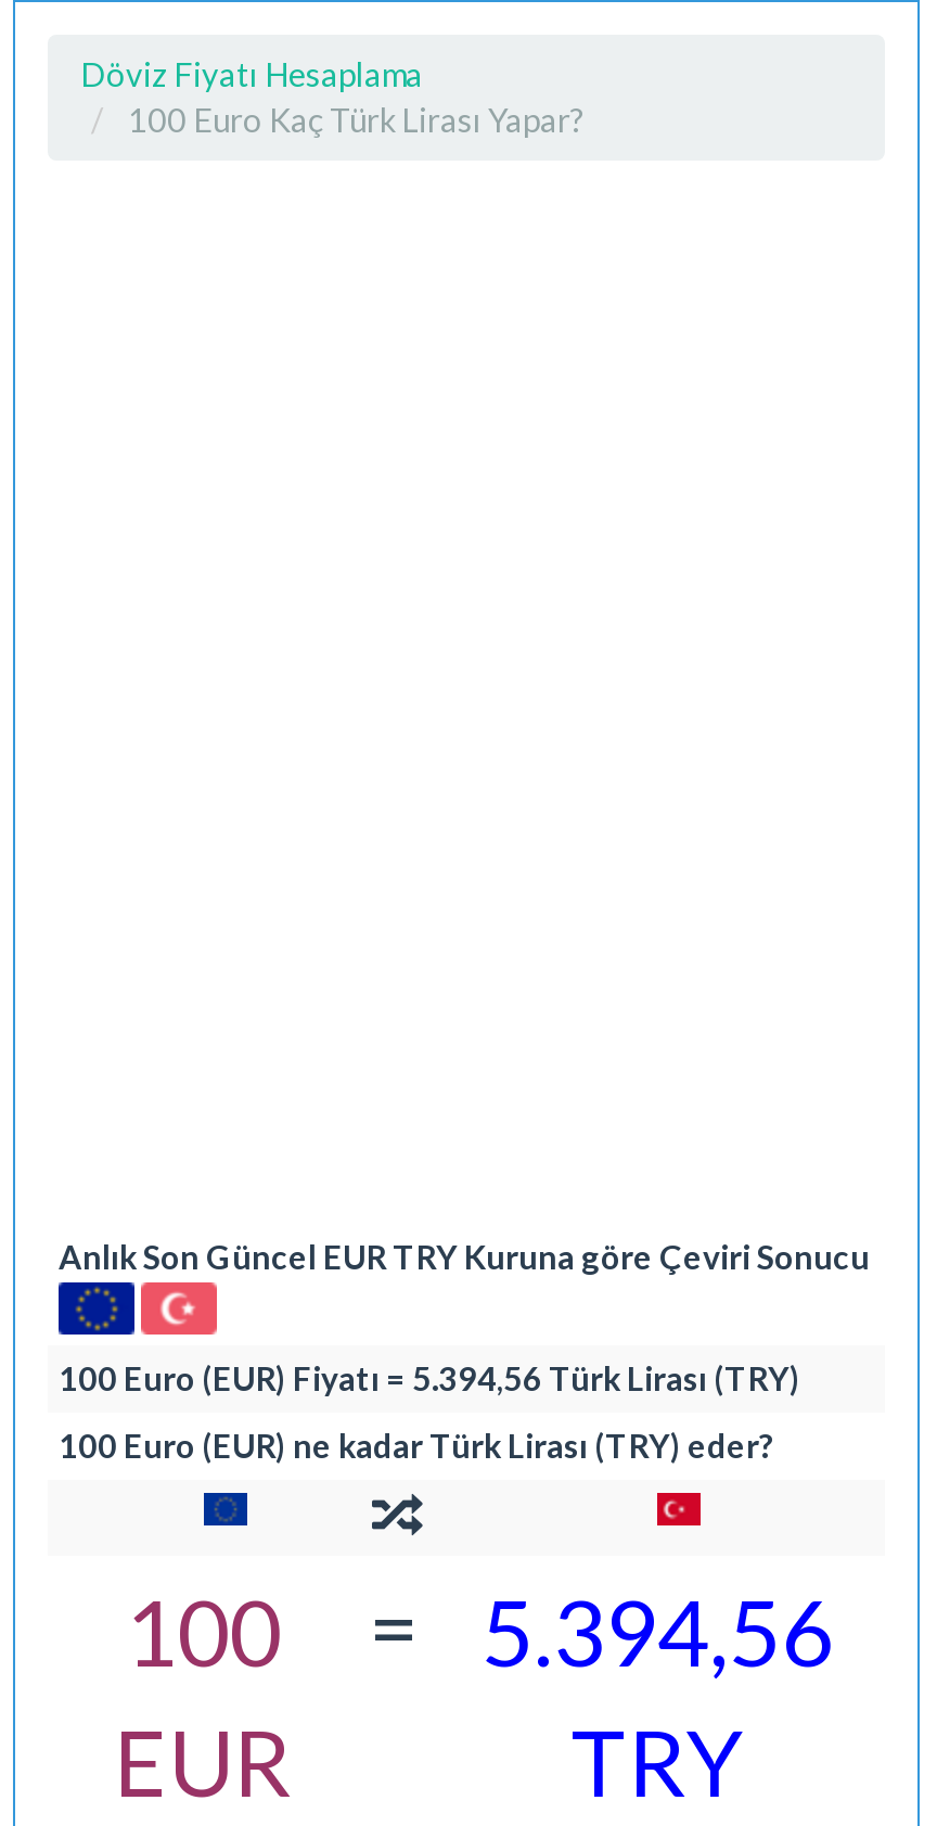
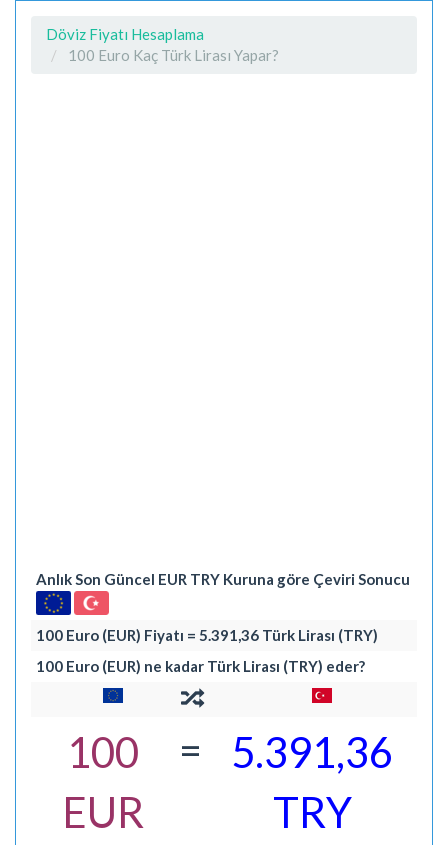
[59,1357,800,1396] 100 Euro (EUR) Fiyatı = 5.394,56 Türk Lirası (TRY) -> [36,625,378,643] 100 Euro (EUR) Fiyatı = 5.391,36 Türk Lirası (TRY)
[482,1576,833,1685] 5.394,56 -> [231,726,393,776] 5.391,36

